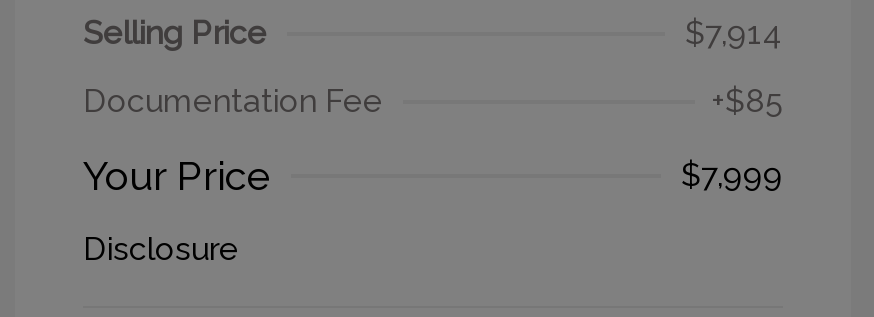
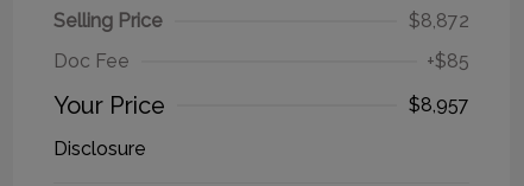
[685,13,783,51] $7,914 -> [409,10,469,32] $8,872
[83,81,383,119] Documentation Fee -> [53,50,130,73] Doc Fee
[681,155,783,193] $7,999 -> [409,94,469,116] $8,957

